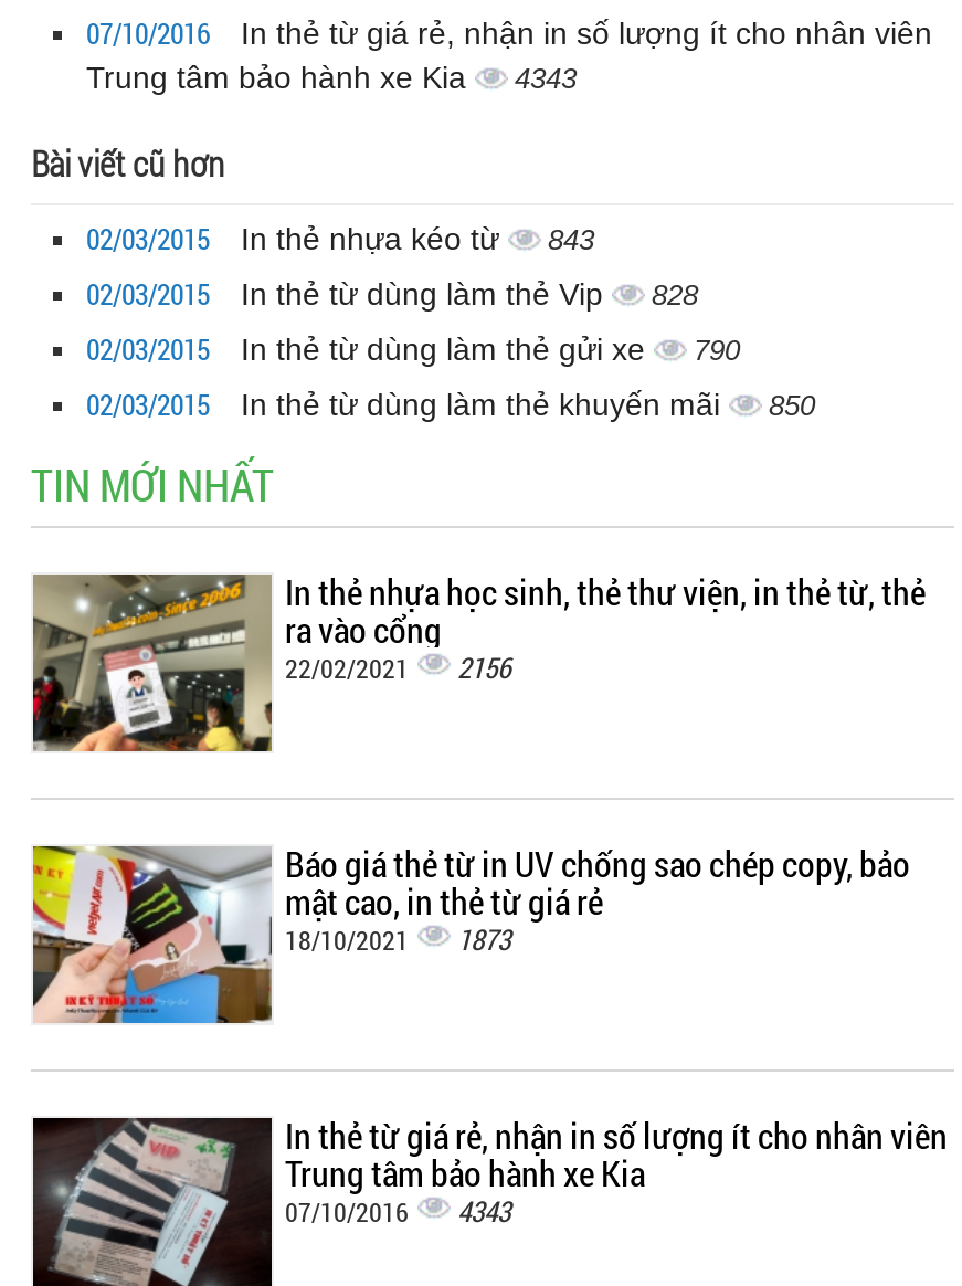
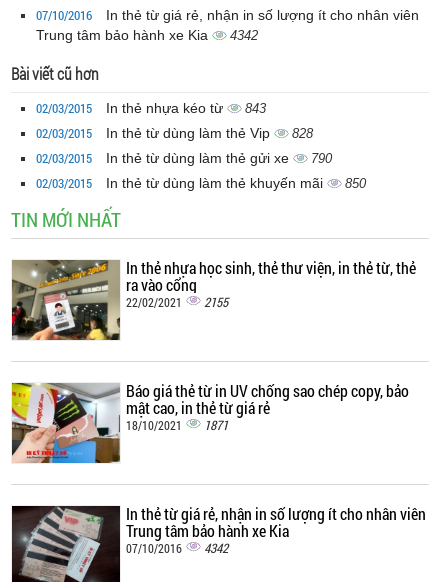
[86,60,577,95] Trung tâm bảo hành xe Kia 4343 -> [36,27,258,43] Trung tâm bảo hành xe Kia 4342
[285,648,510,687] 22/02/2021 2156 -> [126,293,228,311] 22/02/2021 2155
[285,919,510,959] 18/10/2021 1873 -> [126,416,228,434] 18/10/2021 1871
[285,1191,510,1231] 07/10/2016 4343 -> [126,539,228,557] 07/10/2016 4342

